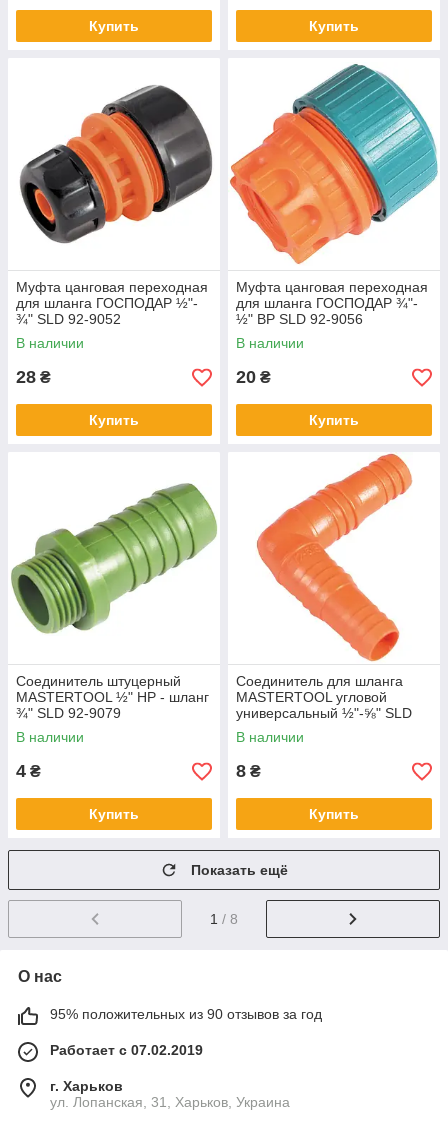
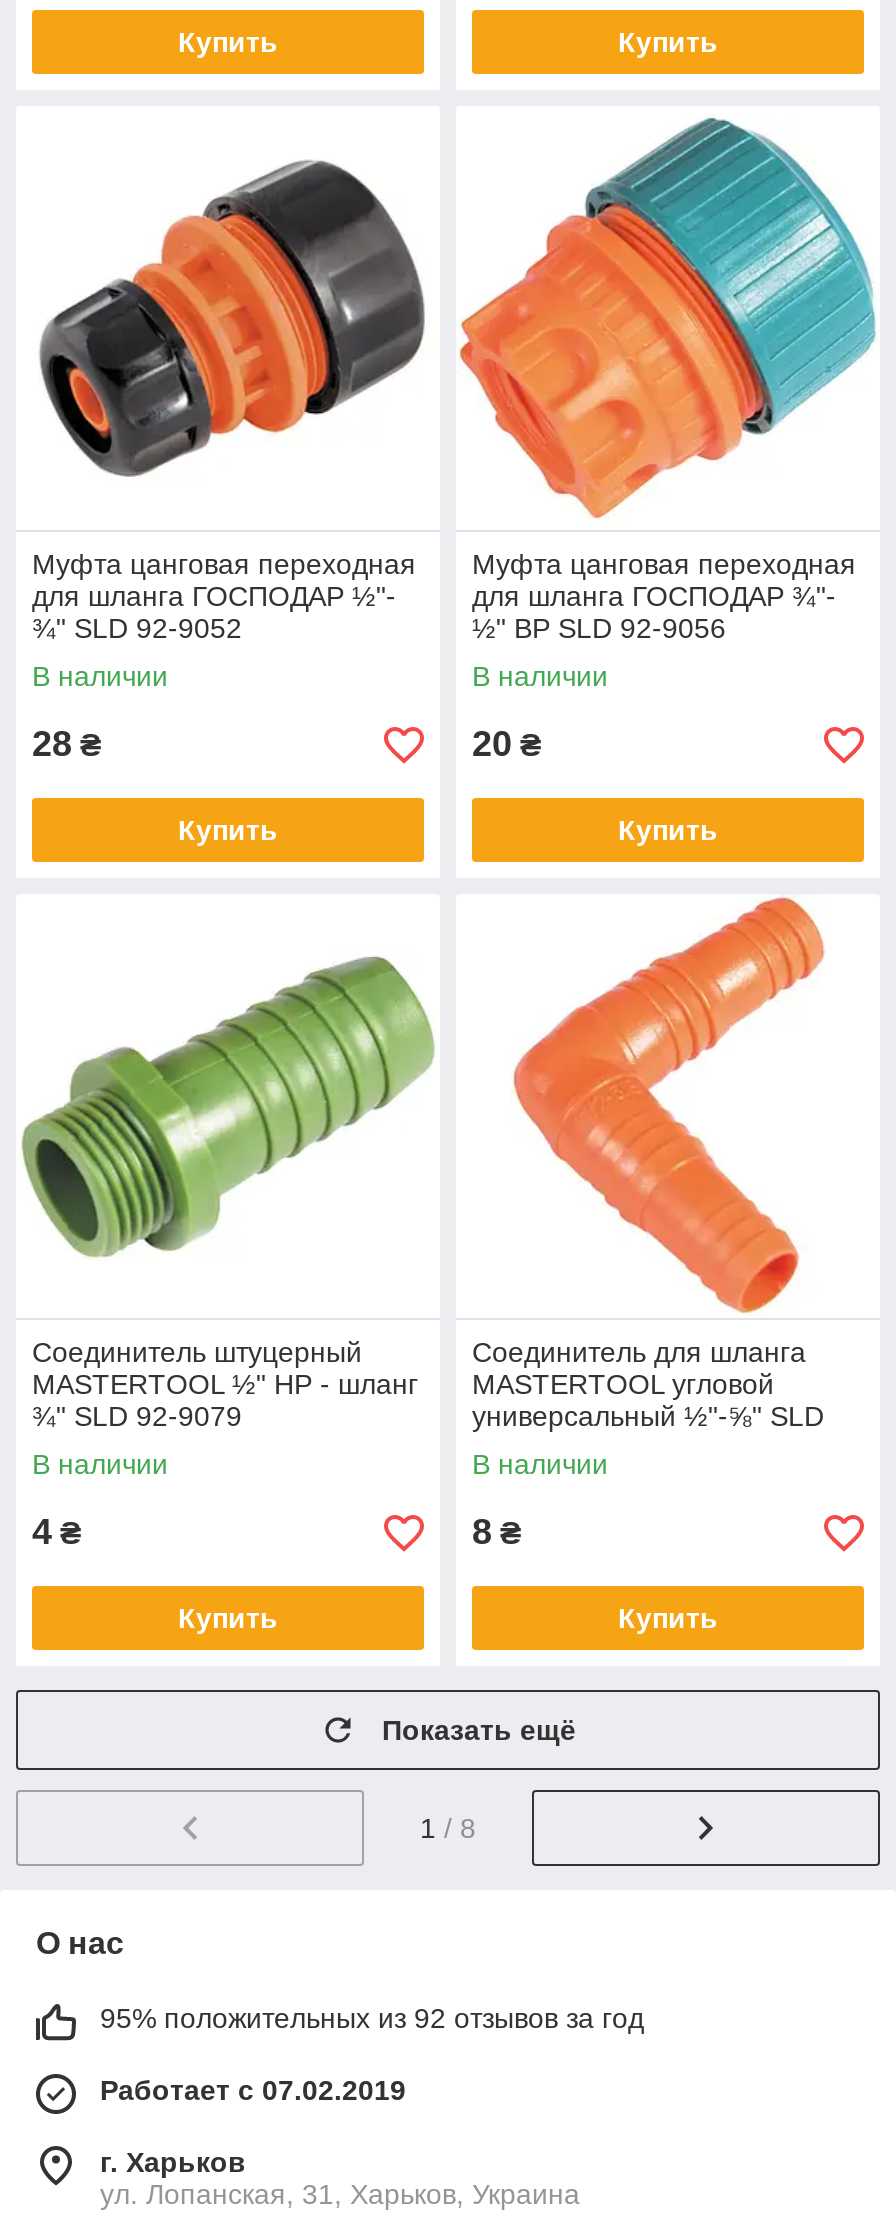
[50,1006,322,1022] 95% положительных из 90 отзывов за год -> [100,2002,644,2034] 95% положительных из 92 отзывов за год

